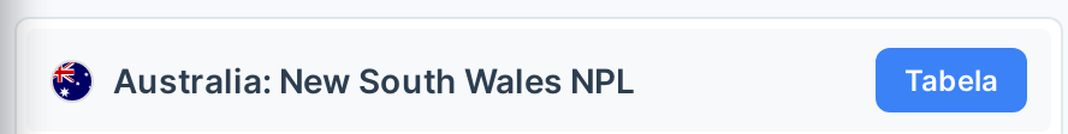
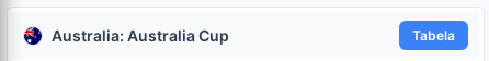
[113,60,635,100] Australia: New South Wales NPL -> [52,26,229,45] Australia: Australia Cup

